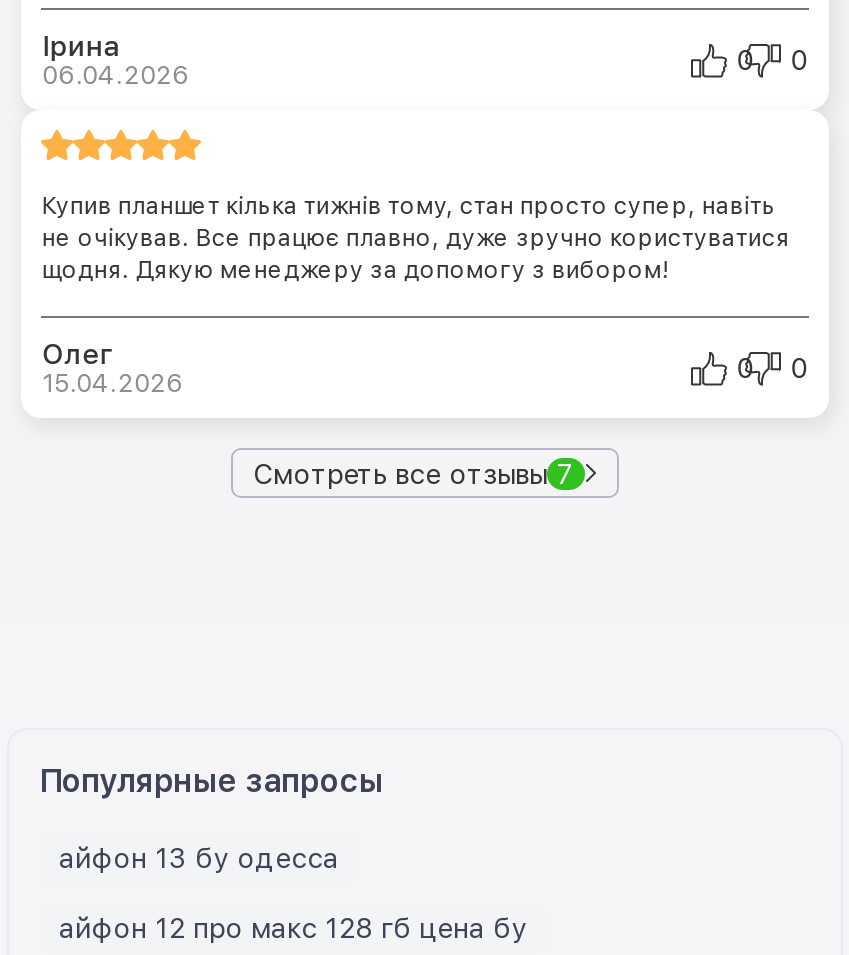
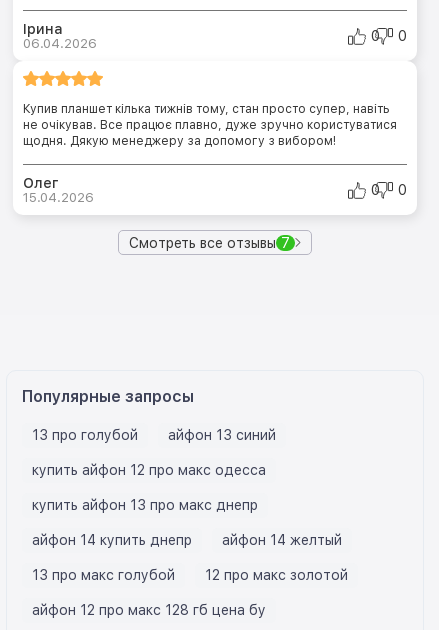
[59,843,339,875] айфон 13 бу одесса -> [32,427,348,583] 13 про голубой | айфон 13 синий | купить айфон 12 про макс одесса | купить айфон 13 про макс днепр | айфон 14 купить днепр | айфон 14 желтый | 13 про макс голубой | 12 про макс золотой

